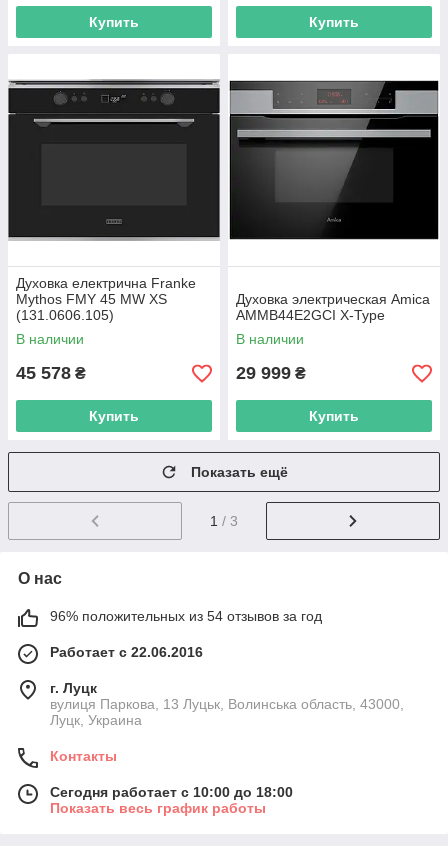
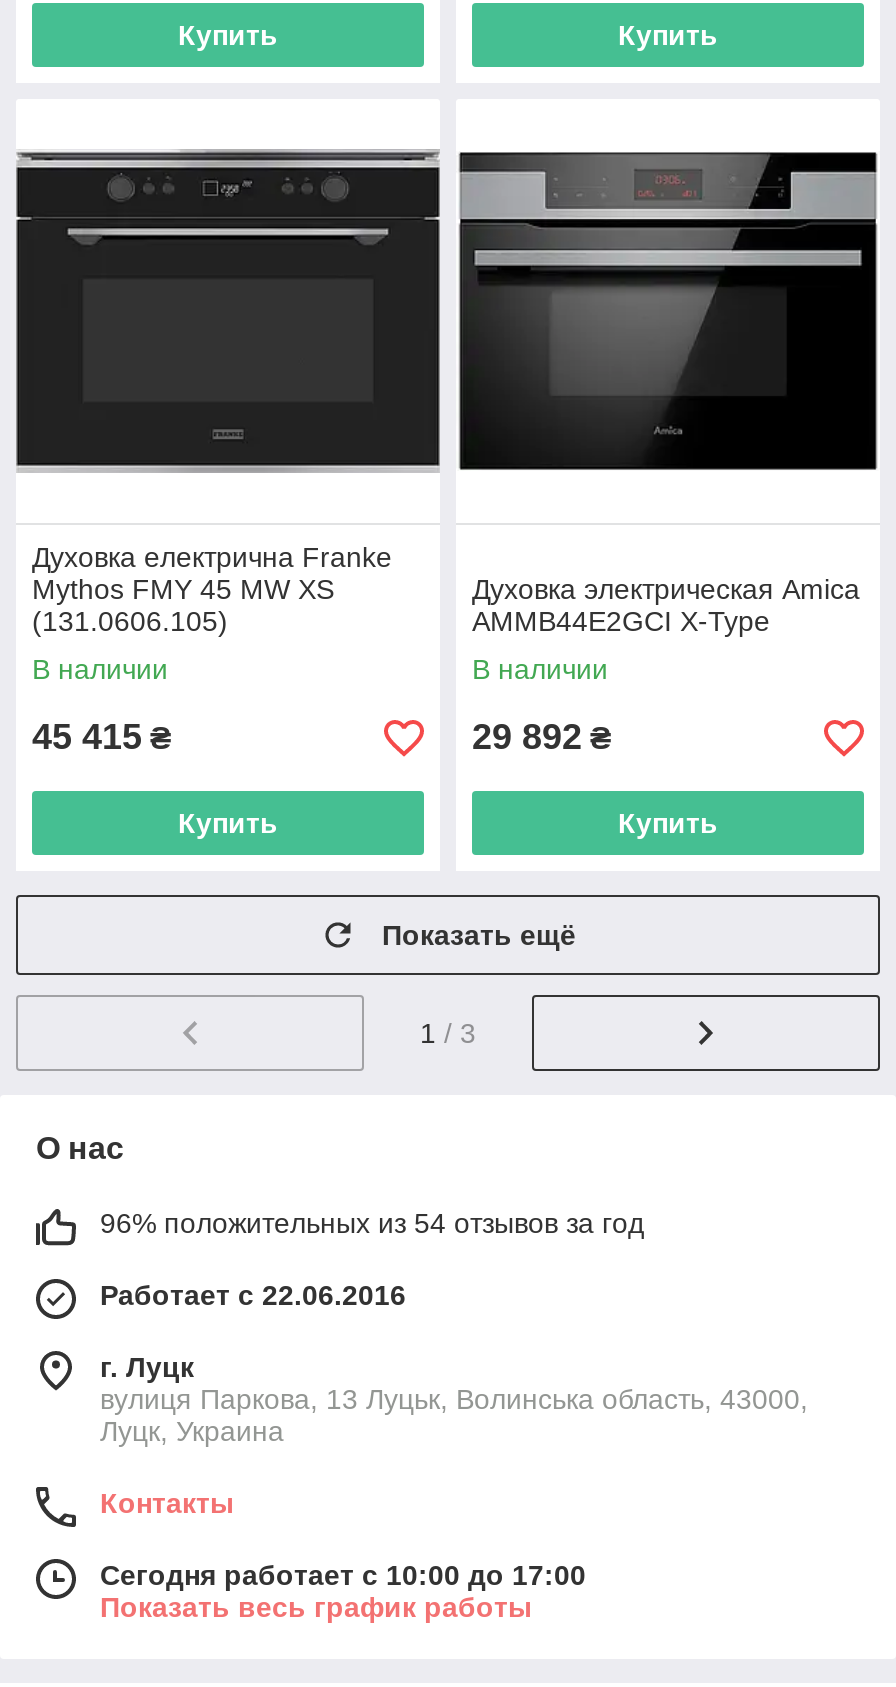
[16,363,86,383] 45 578 ₴ -> [32,717,172,757] 45 415 ₴
[236,363,306,383] 29 999 ₴ -> [472,717,612,757] 29 892 ₴
[50,784,293,800] Сегодня работает с 10:00 до 18:00 -> [100,1559,586,1591] Сегодня работает с 10:00 до 17:00

